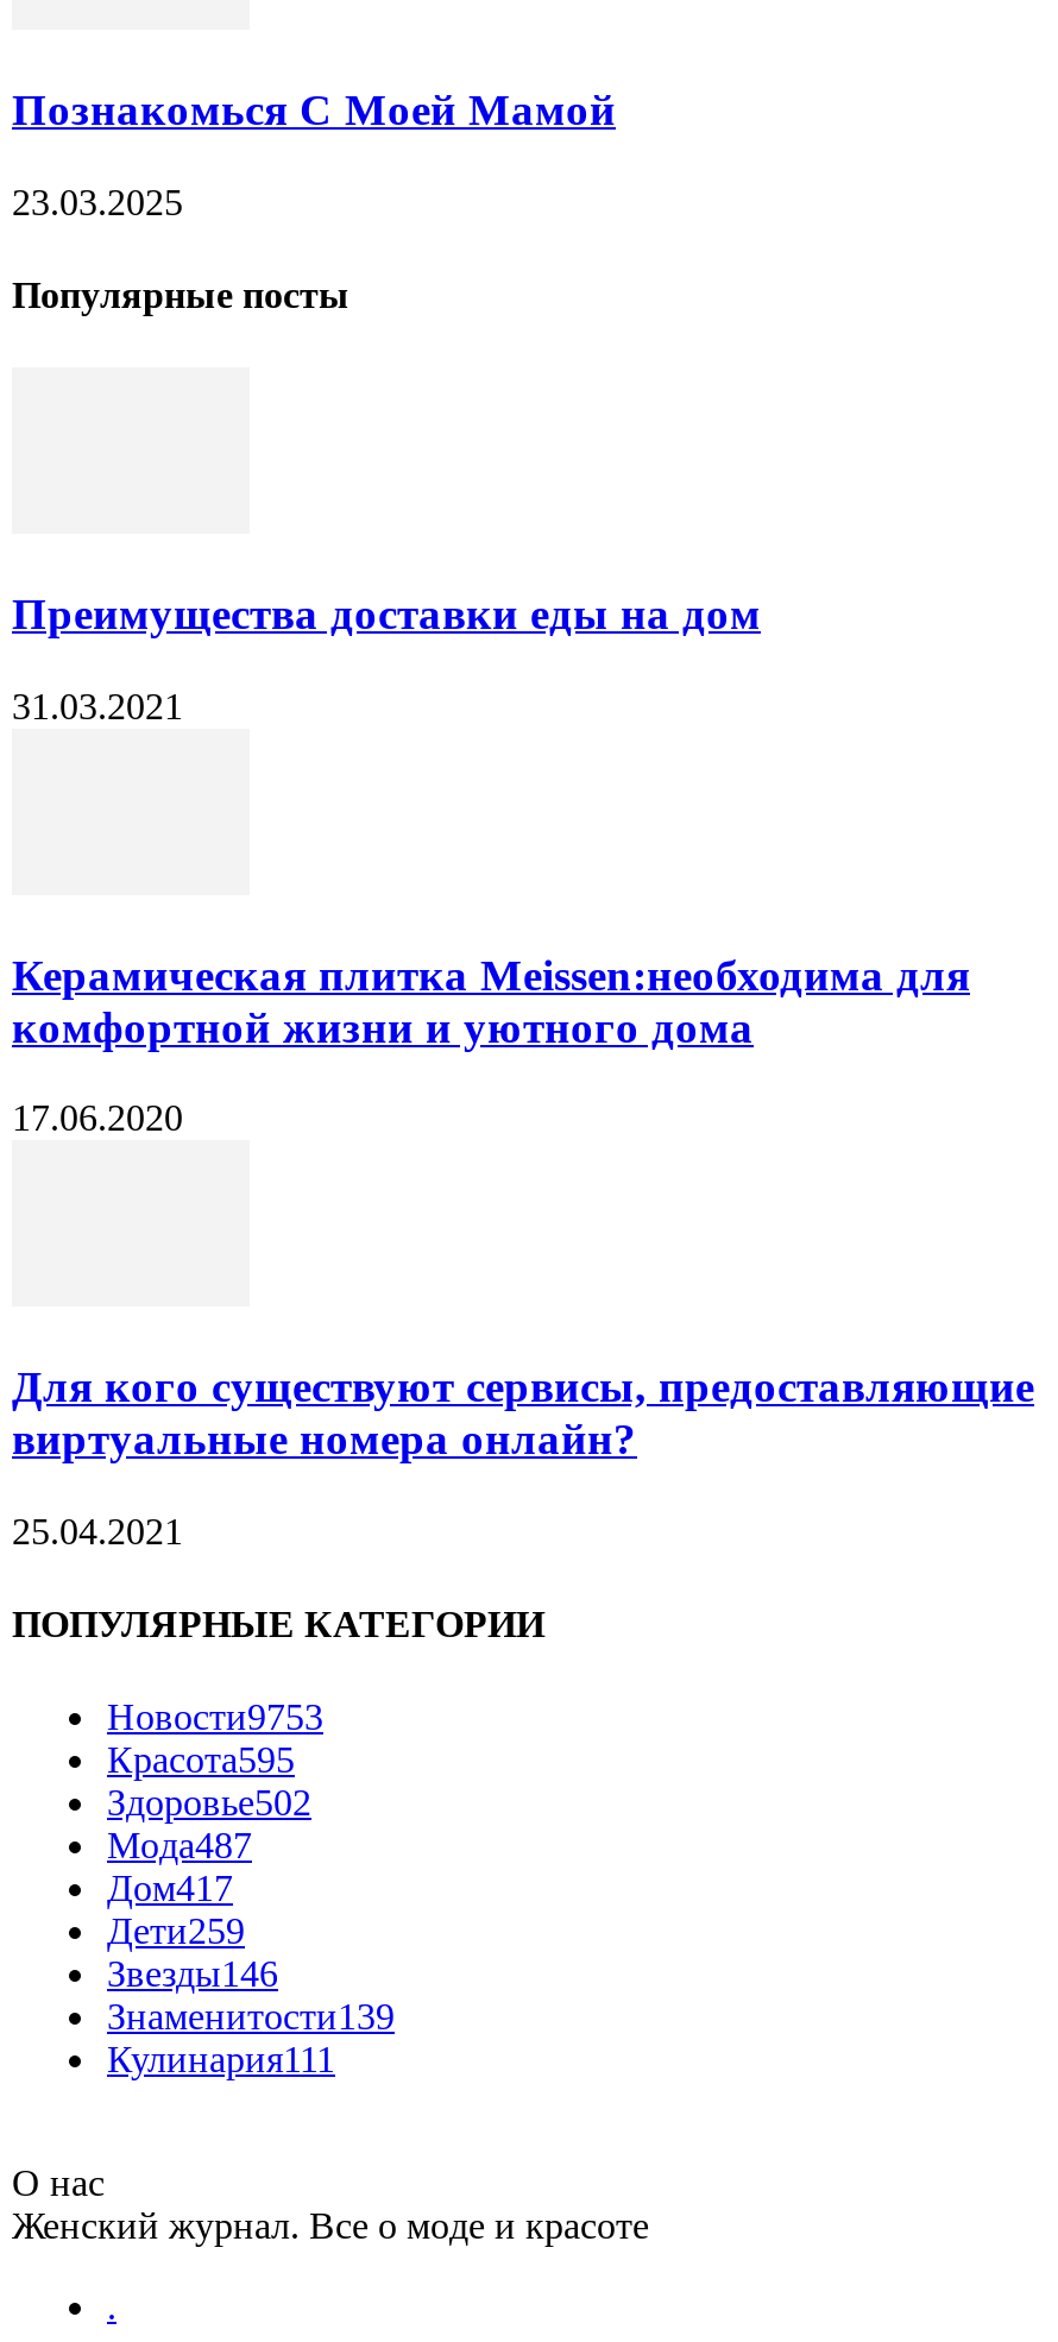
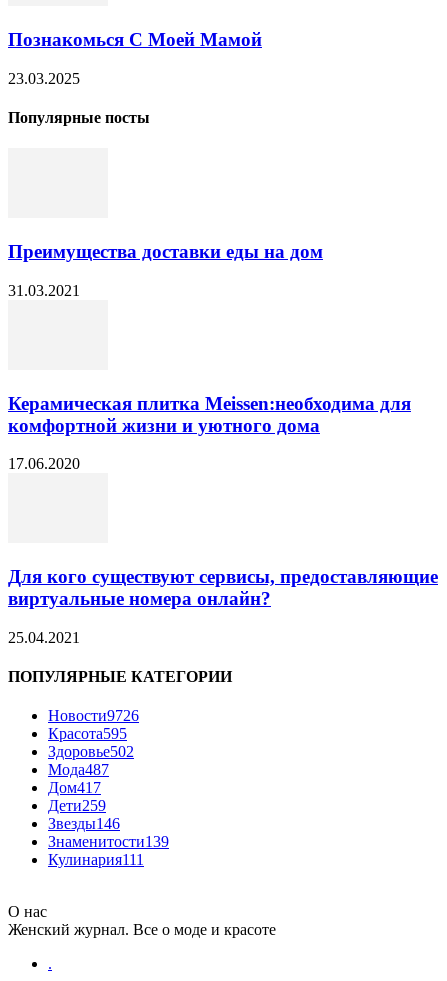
[107,1697,323,1737] Новости9753 -> [48,707,139,724] Новости9726

